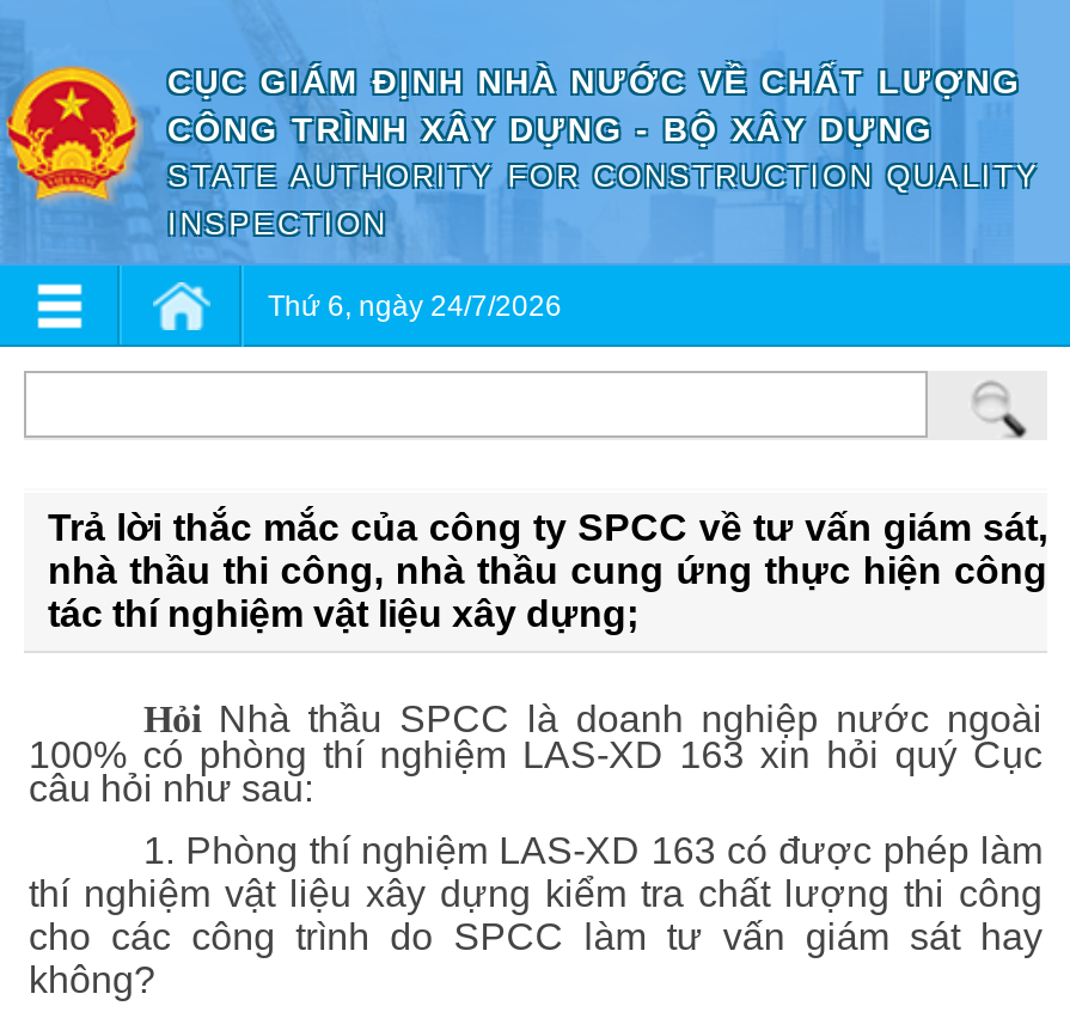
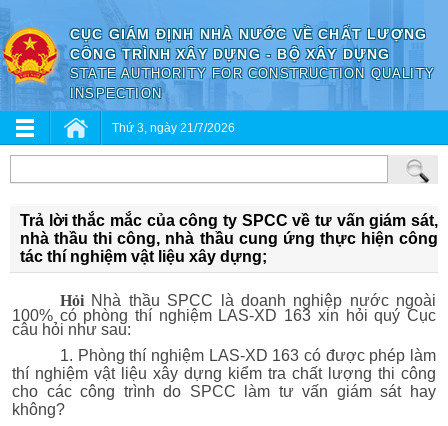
[268,289,562,323] Thứ 6, ngày 24/7/2026 -> [112,121,235,135] Thứ 3, ngày 21/7/2026

